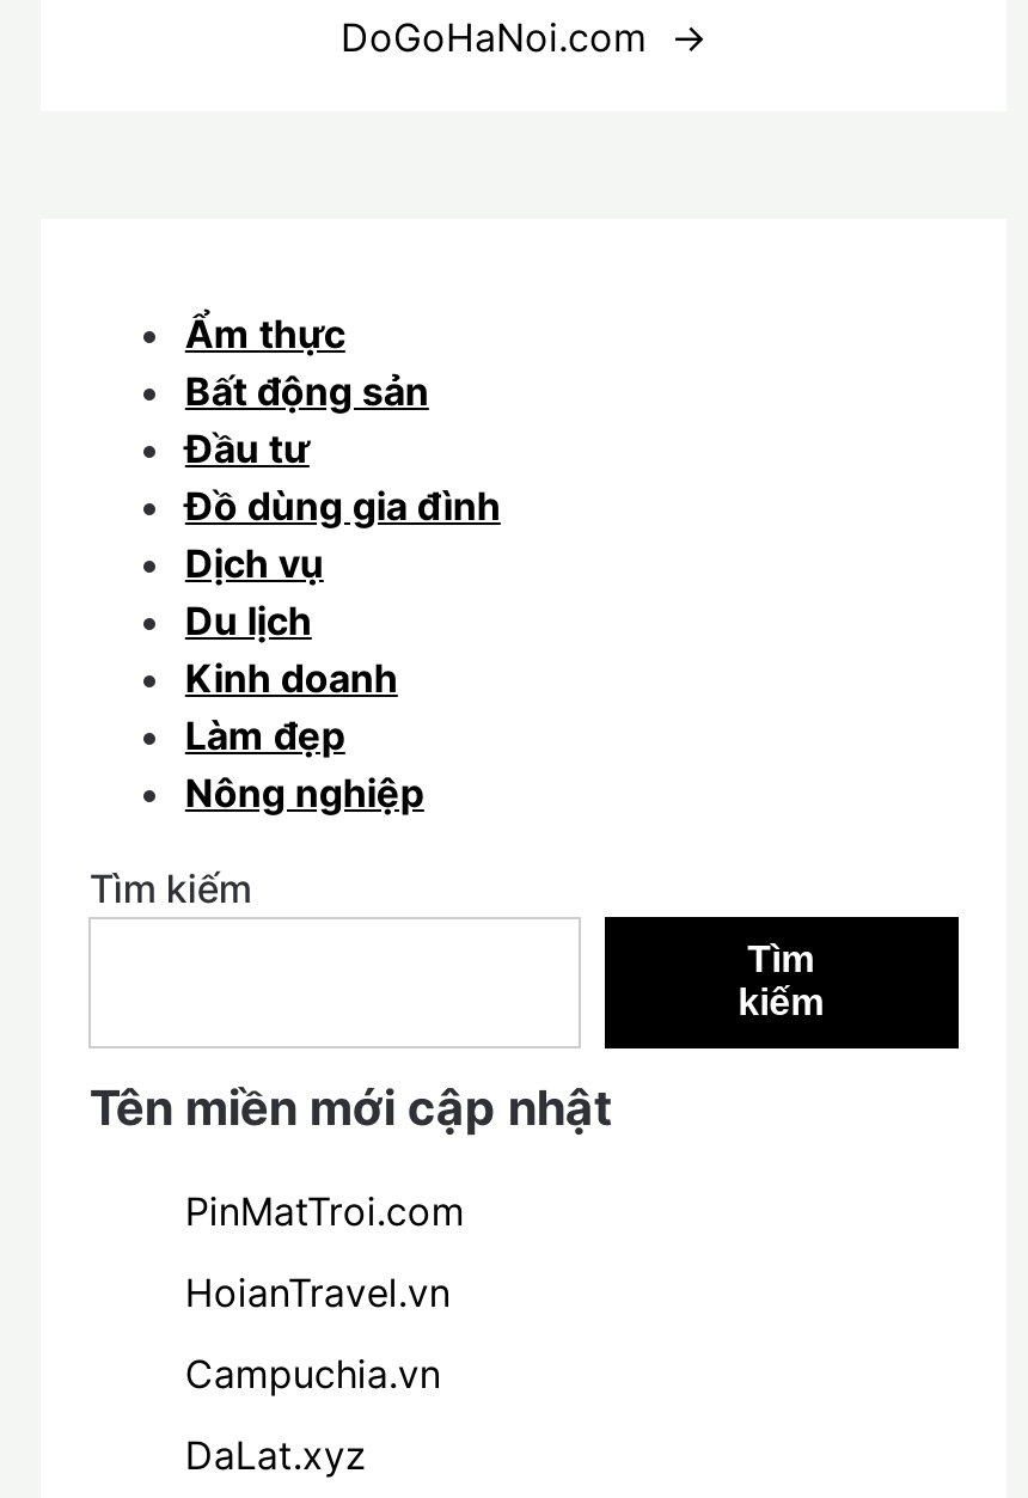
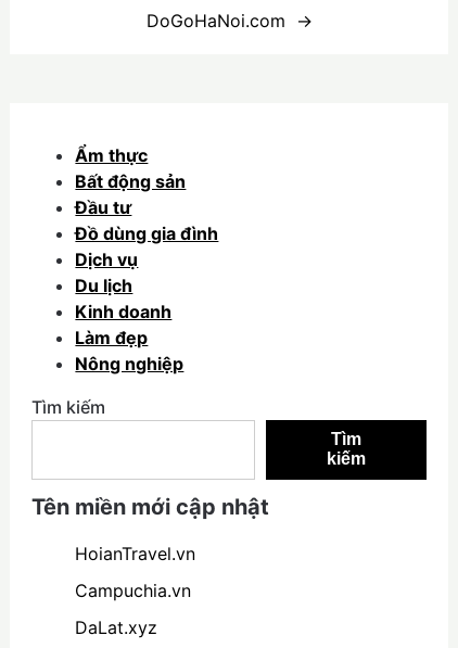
[185,1187,465,1235] PinMatTroi.com -> none

